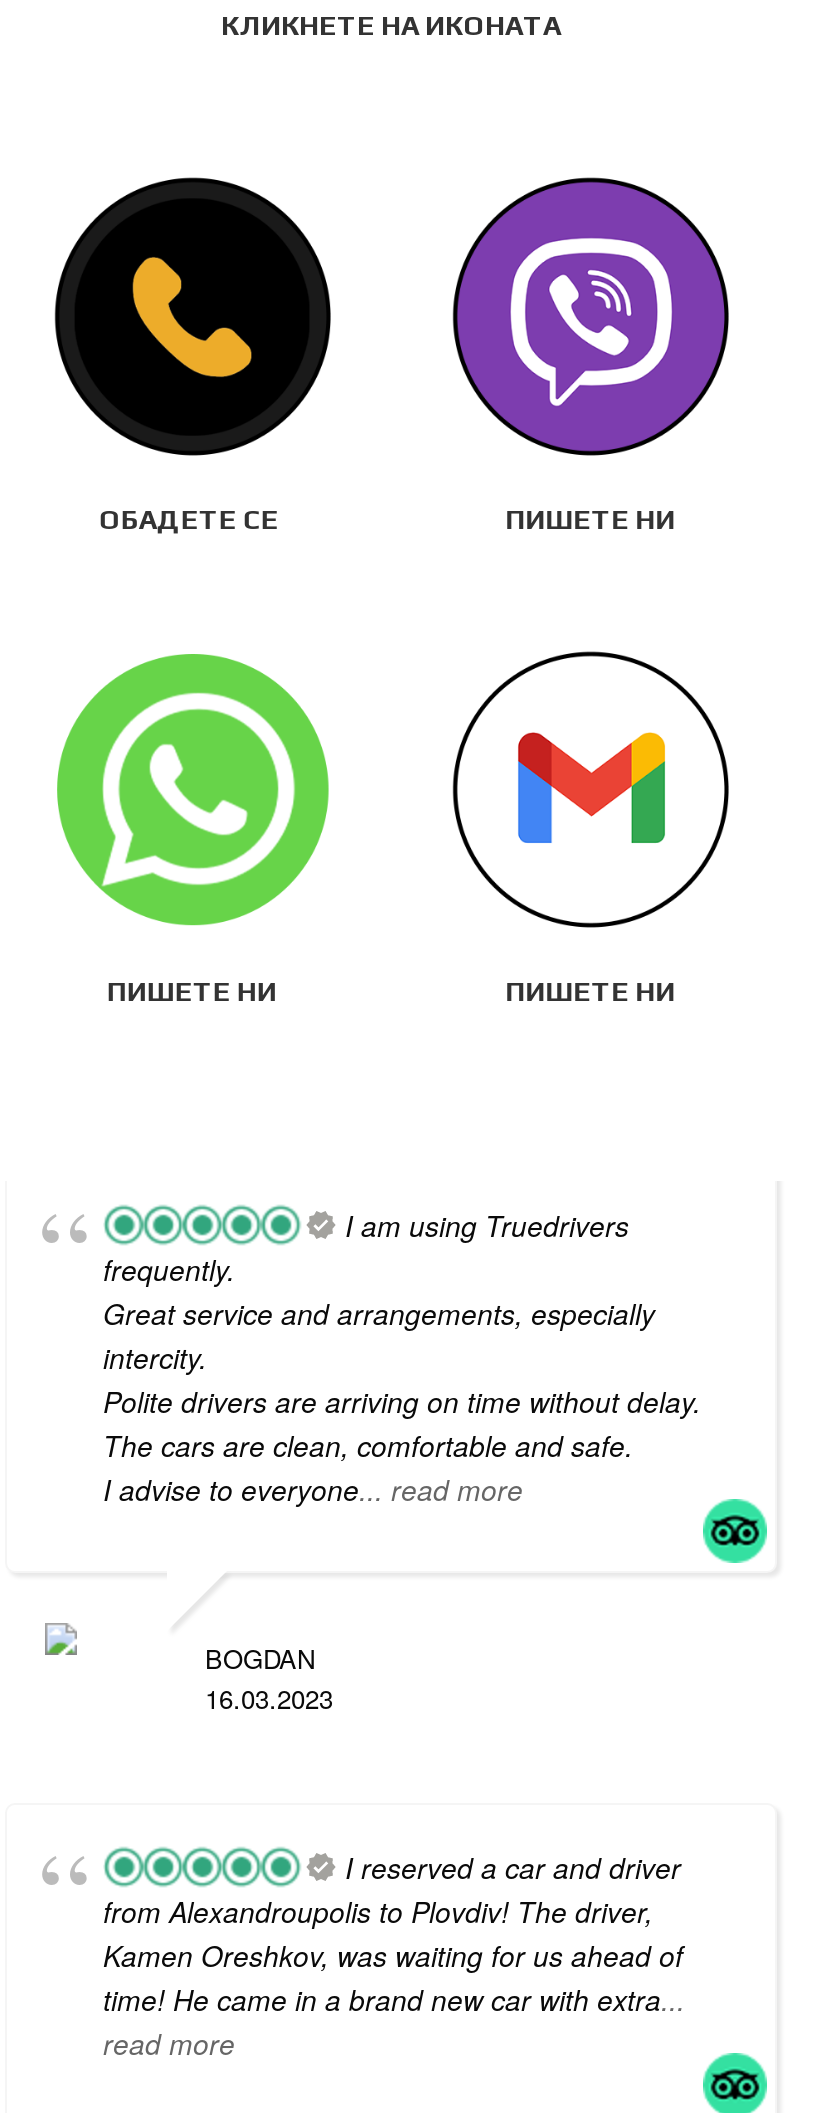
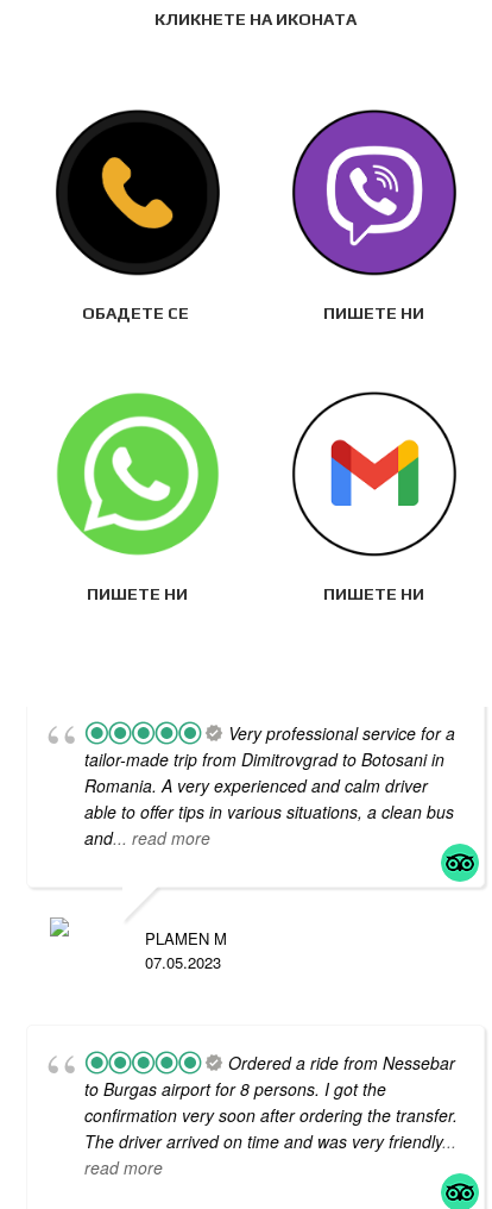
[103,1205,701,1509] I am using Truedrivers | frequently. | Great service and arrangements, especially | intercity. | Polite drivers are arriving on time without delay. | The cars are clean, comfortable and safe. | I advise to everyone... read more -> [84,721,455,849] Very professional service for a | tailor-made trip from Dimitrovgrad to Botosani in | Romania. A very experienced and calm driver | able to offer tips in various situations, a clean bus | and... read more
[205,1639,333,1717] BOGDAN | 16.03.2023 -> [145,927,227,973] PLAMEN M | 07.05.2023
[103,1847,685,2019] I reserved a car and driver | from Alexandroupolis to Plovdiv! The driver, | Kamen Oreshkov, was waiting for us ahead of | time! He came in a brand new car with extra... -> [84,1050,458,1153] Ordered a ride from Nessebar | to Burgas airport for 8 persons. I got the | confirmation very soon after ordering the transfer. | The driver arrived on time and was very friendly...

